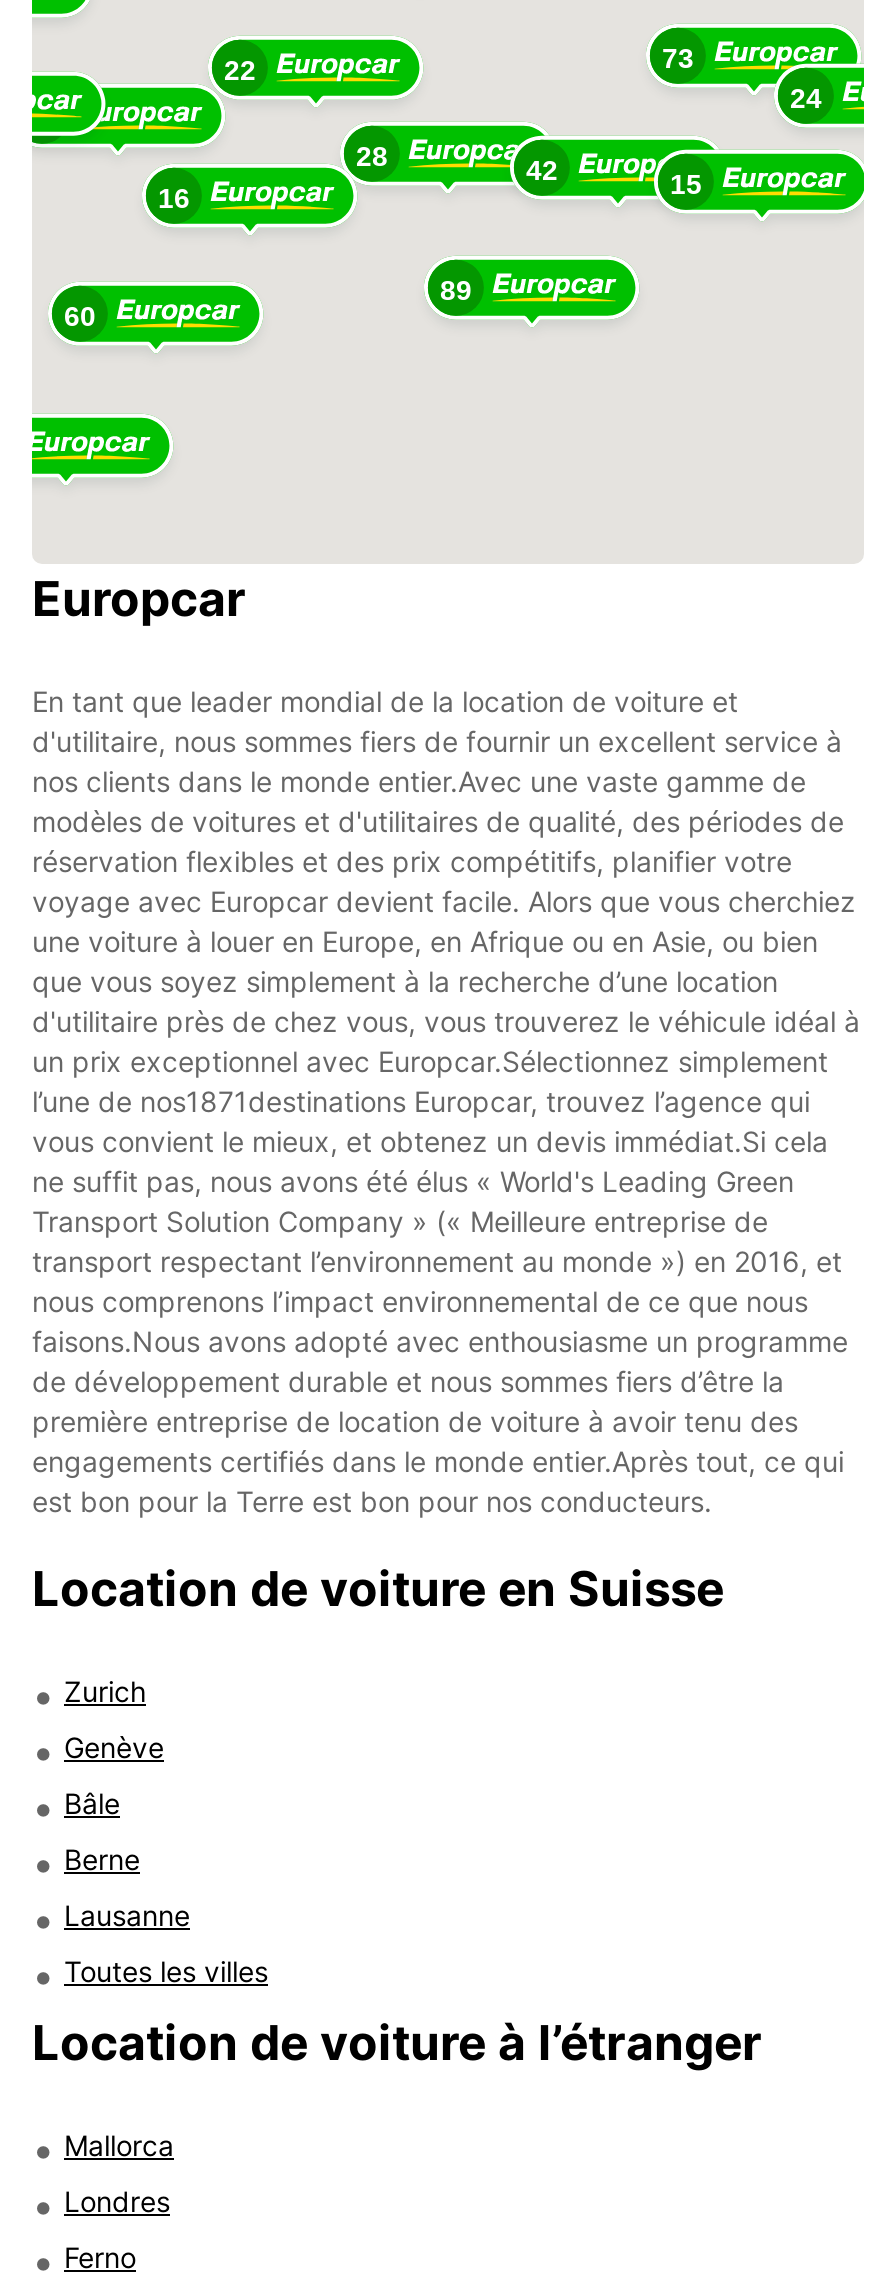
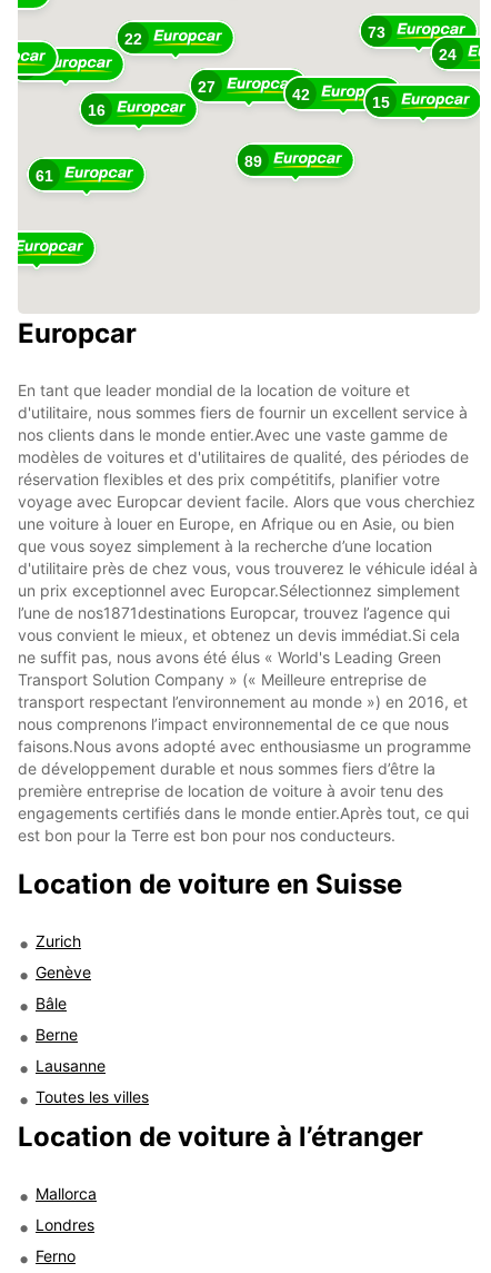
[356,140,388,172] 28 -> [198,78,216,96] 27
[64,300,96,332] 60 -> [36,167,53,185] 61

